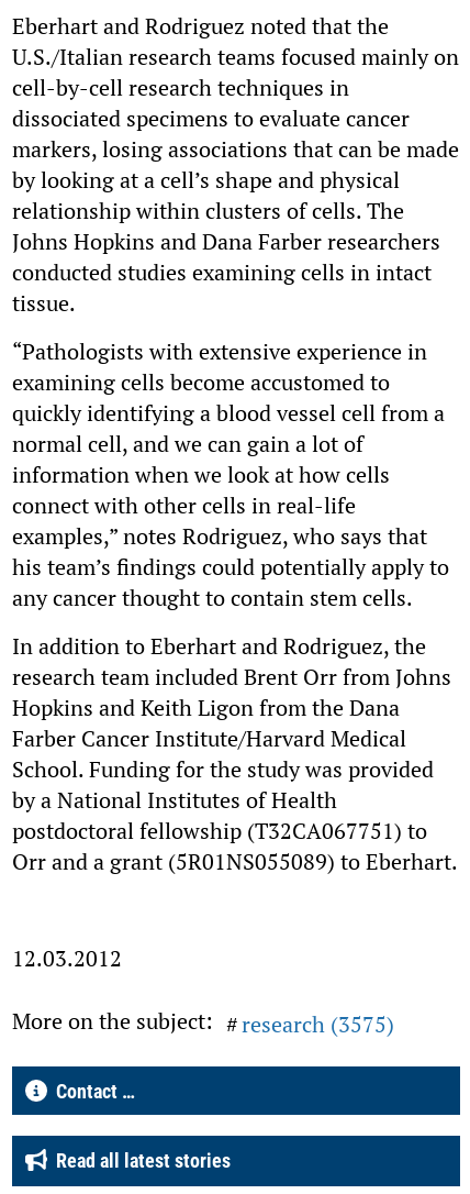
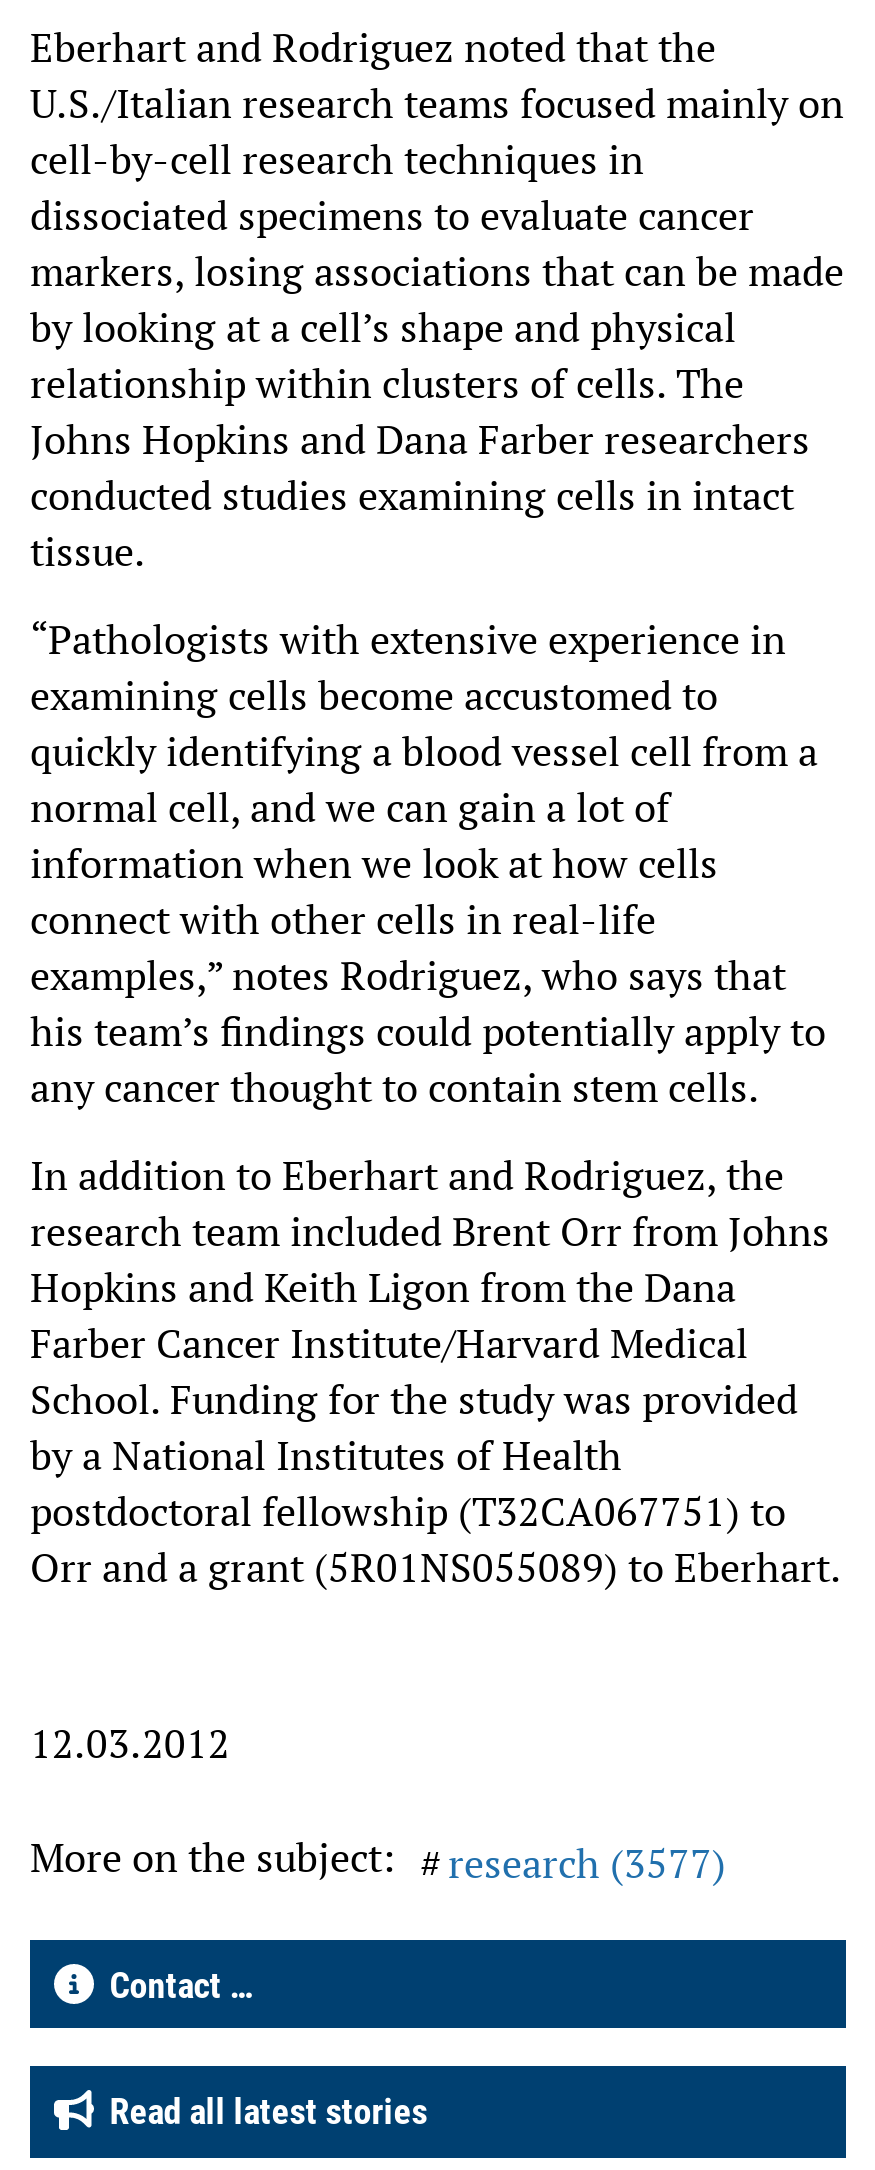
[12,1006,394,1039] More on the subject: research (3575) -> [30,1830,726,1890] More on the subject: research (3577)

